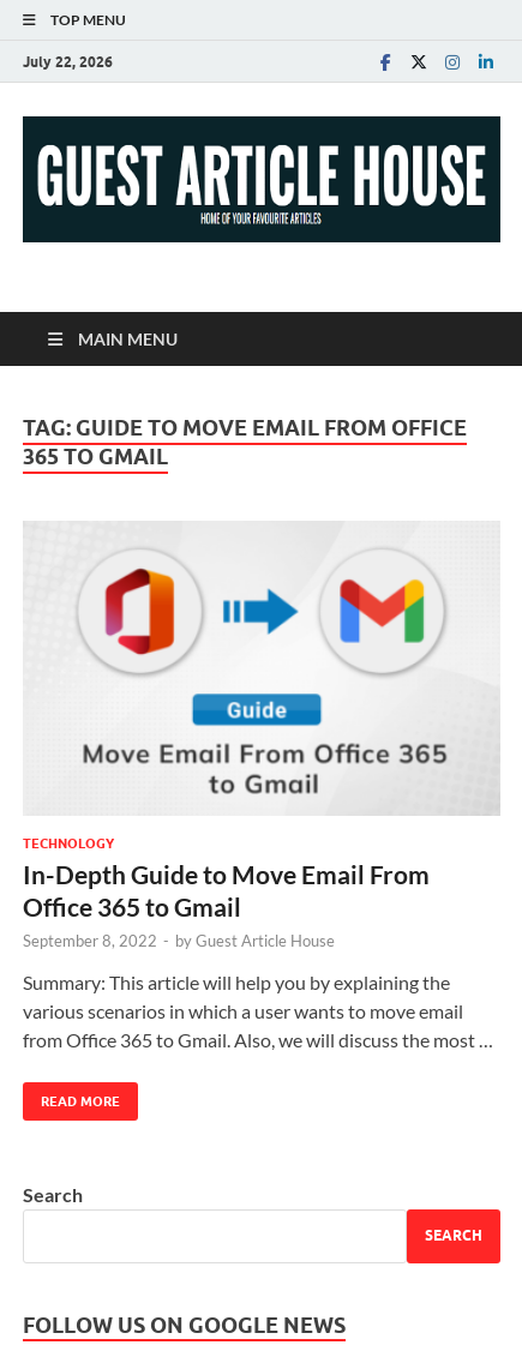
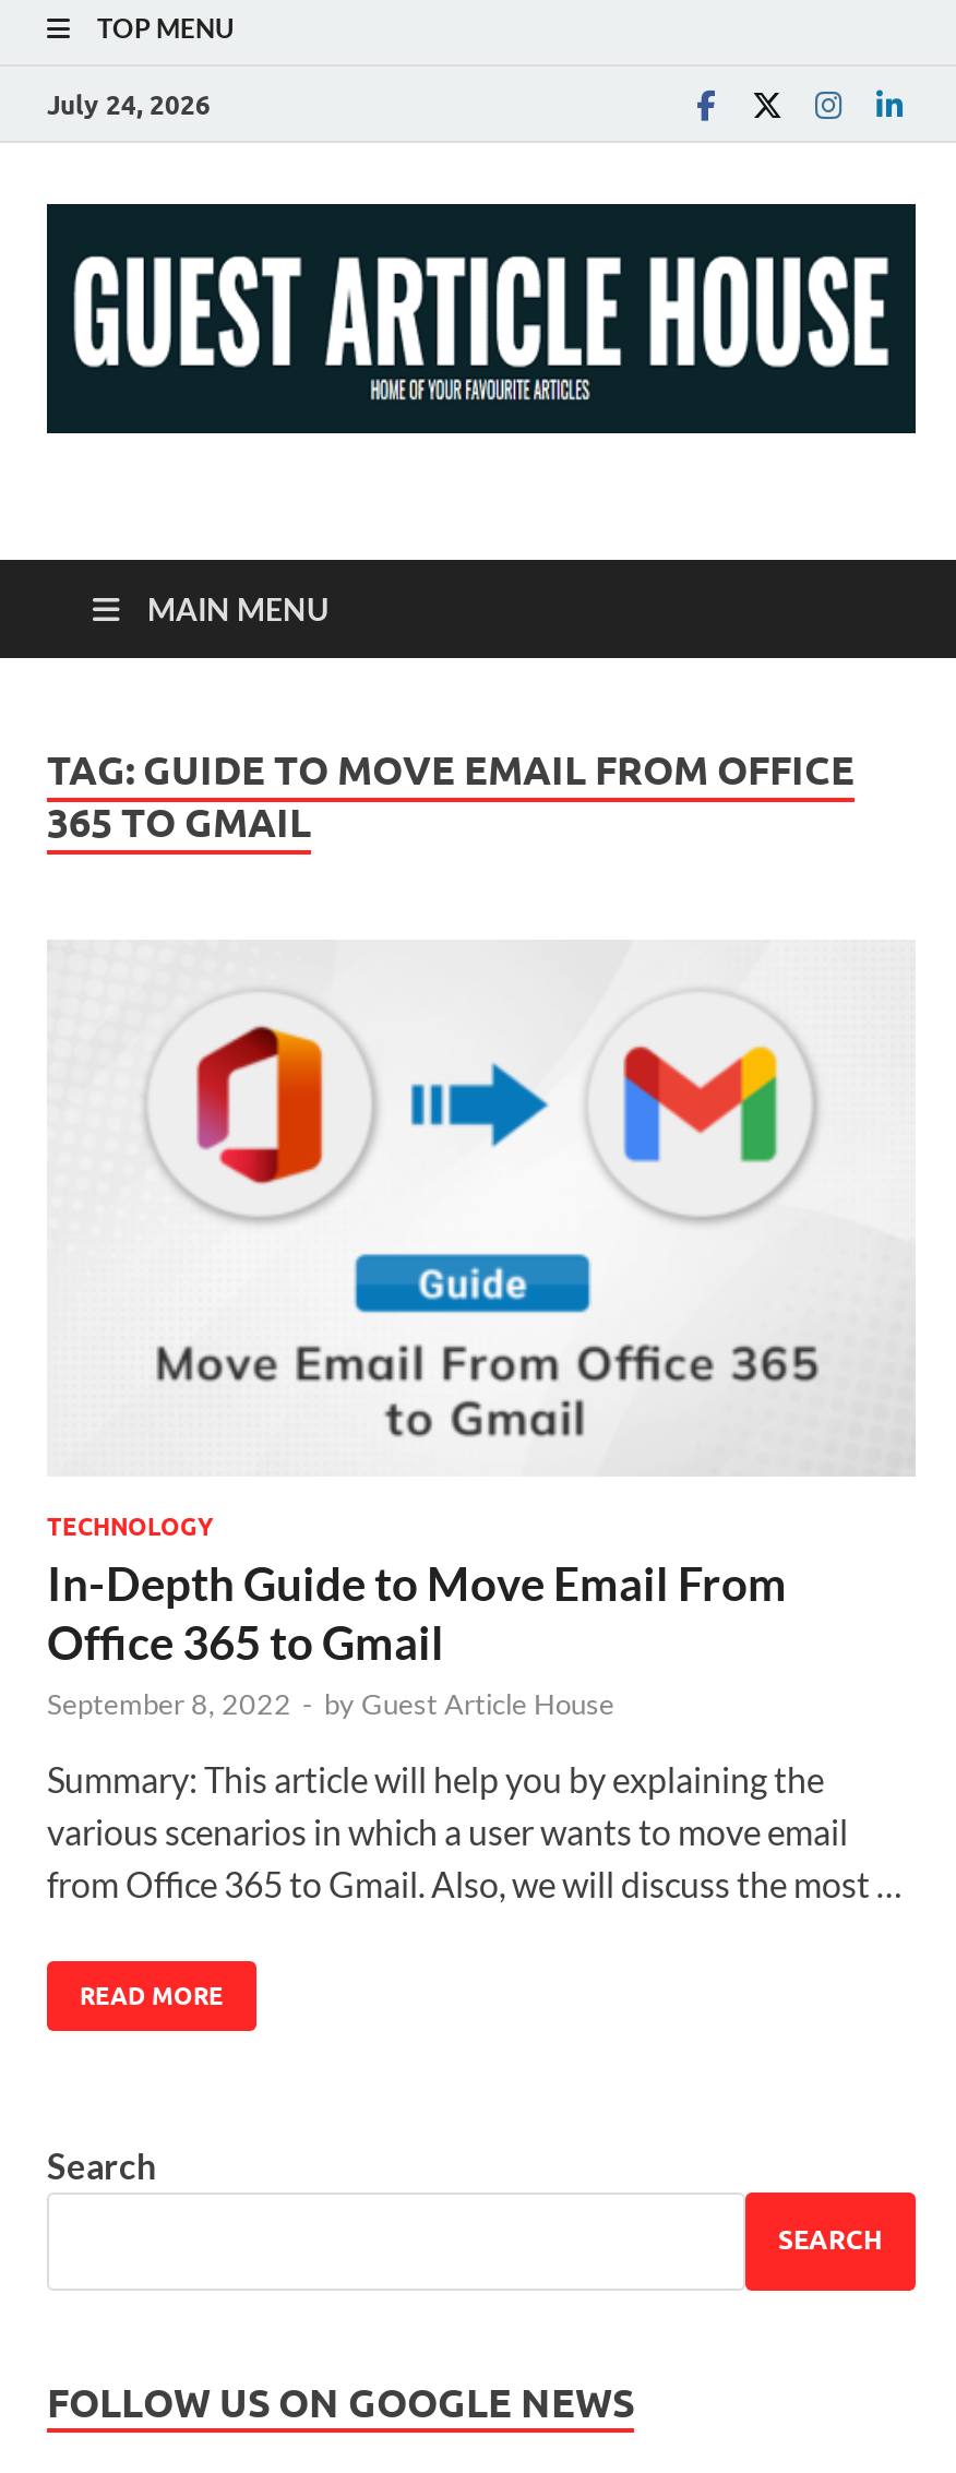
[23,52,113,70] July 22, 2026 -> [47,87,211,120] July 24, 2026

